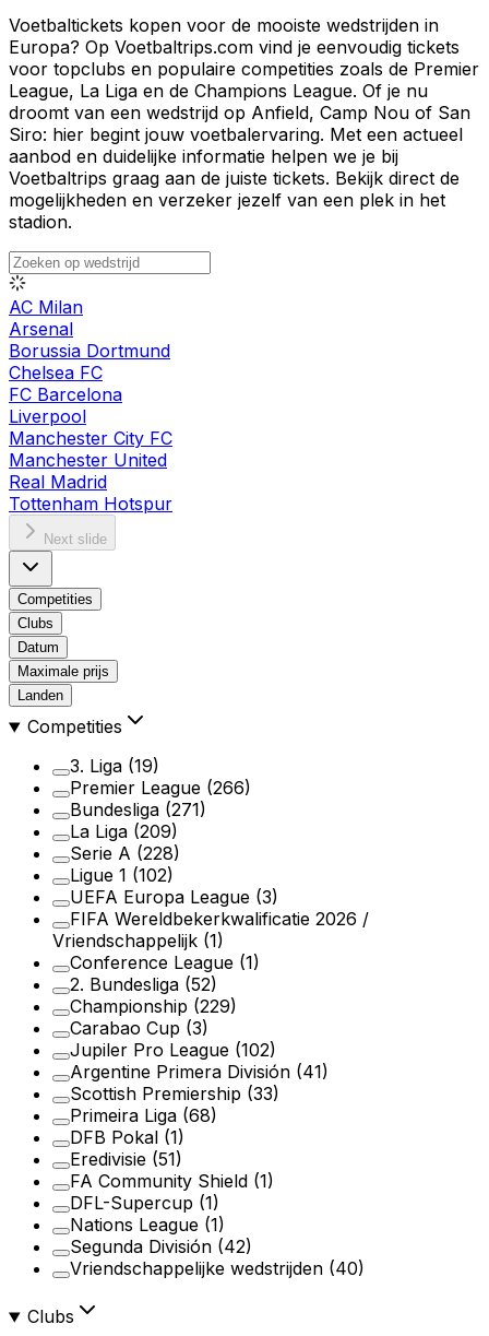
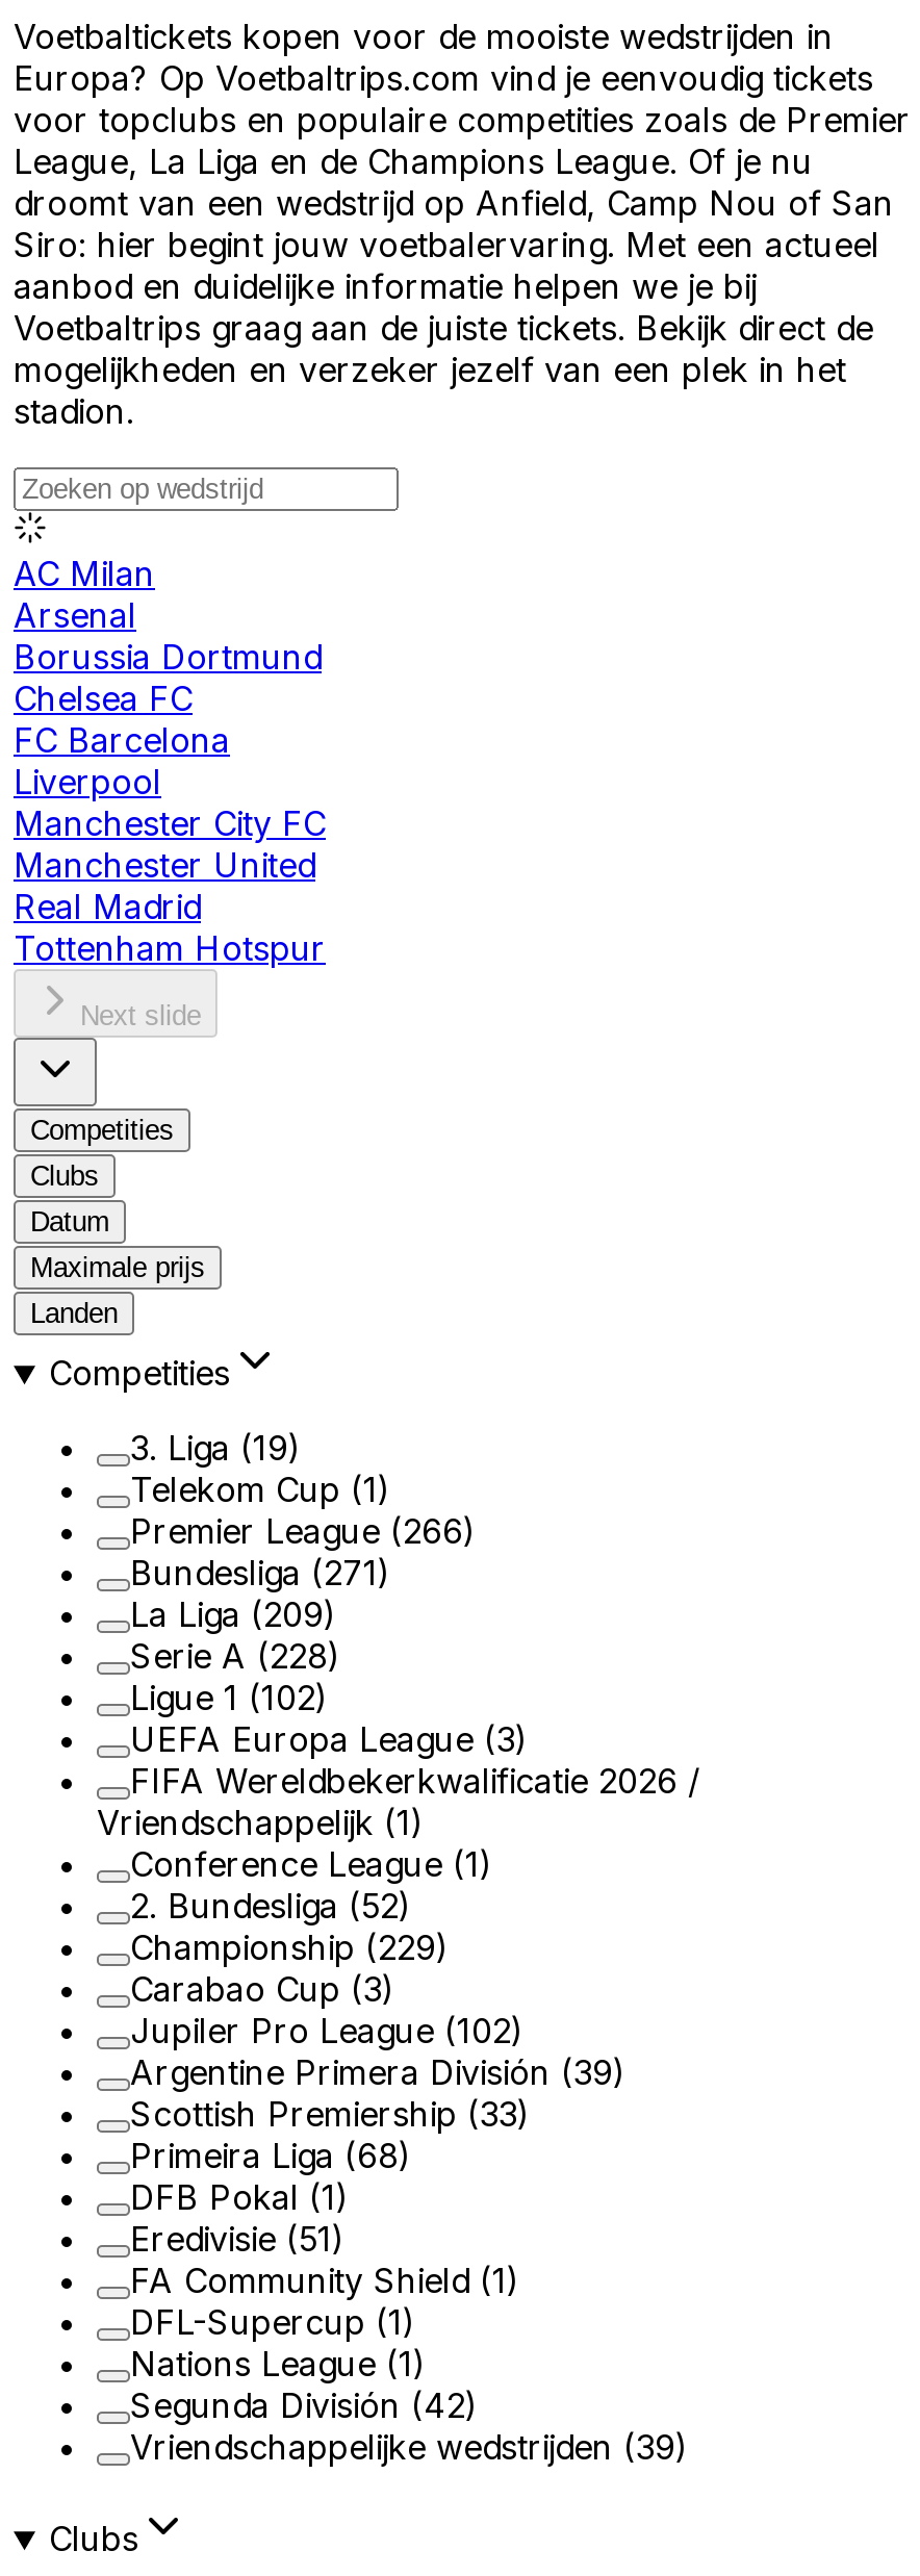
none -> [130,1469,390,1511] Telekom Cup (1)
[70,1061,329,1083] Argentine Primera División (41) -> [130,2052,625,2094] Argentine Primera División (39)
[70,1258,365,1280] Vriendschappelijke wedstrijden (40) -> [130,2427,688,2469] Vriendschappelijke wedstrijden (39)

